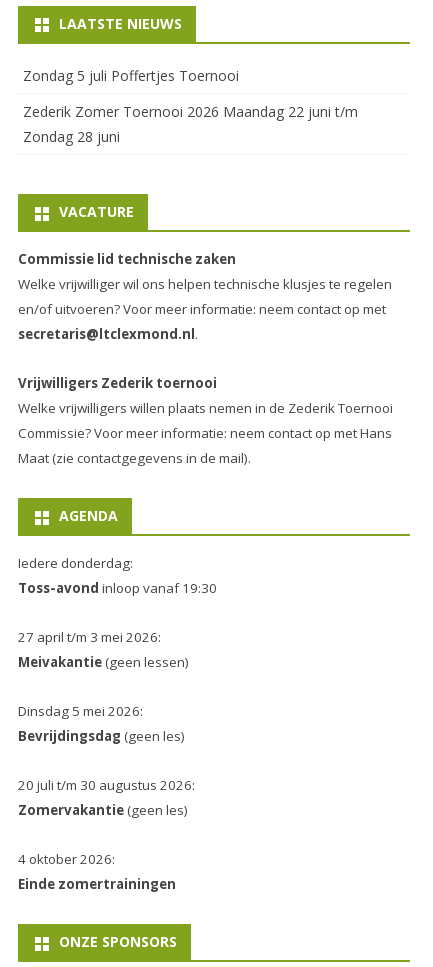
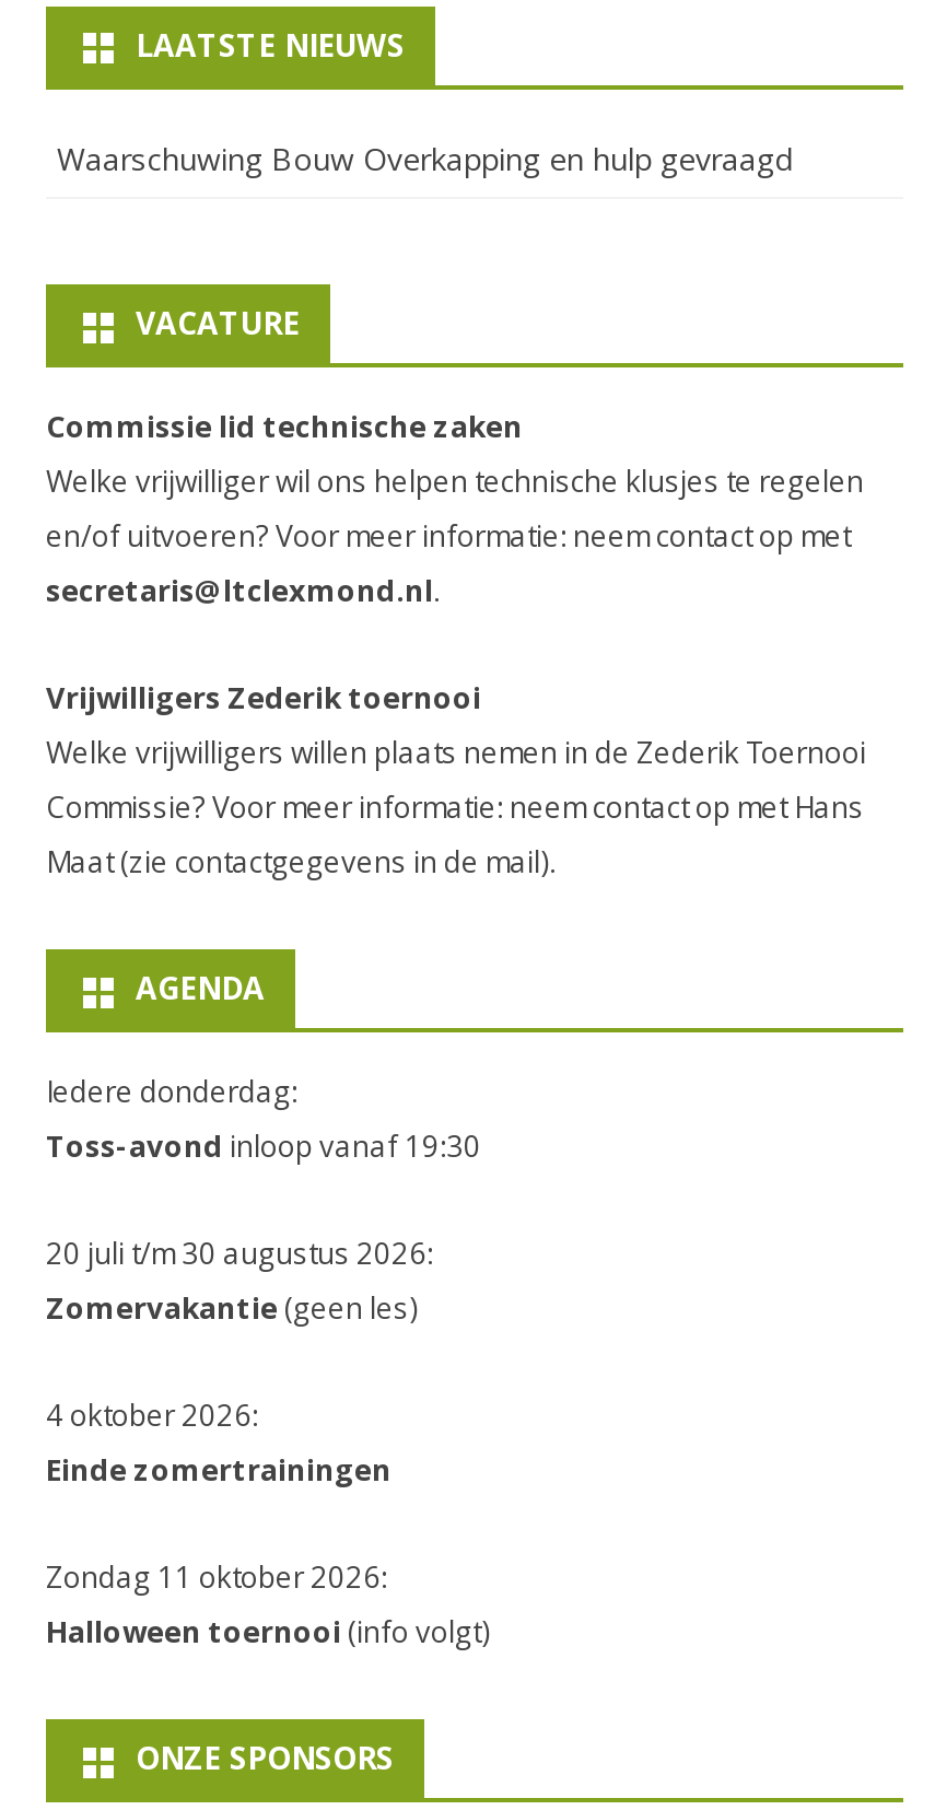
[23,66,358,146] Zondag 5 juli Poffertjes Toernooi | Zederik Zomer Toernooi 2026 Maandag 22 juni t/m | Zondag 28 juni -> [57,138,792,180] Waarschuwing Bouw Overkapping en hulp gevraagd
[18,628,189,745] 27 april t/m 3 mei 2026: | Meivakantie (geen lessen) | Dinsdag 5 mei 2026: | Bevrijdingsdag (geen les) -> none
moved [18,776,195,893] -> [46,1234,433,1490]: 20 juli t/m 30 augustus 2026: | Zomervakantie (geen les) | 4 oktober 2026: | Einde zomertrainingen
none -> [46,1558,490,1652] Zondag 11 oktober 2026: | Halloween toernooi (info volgt)

